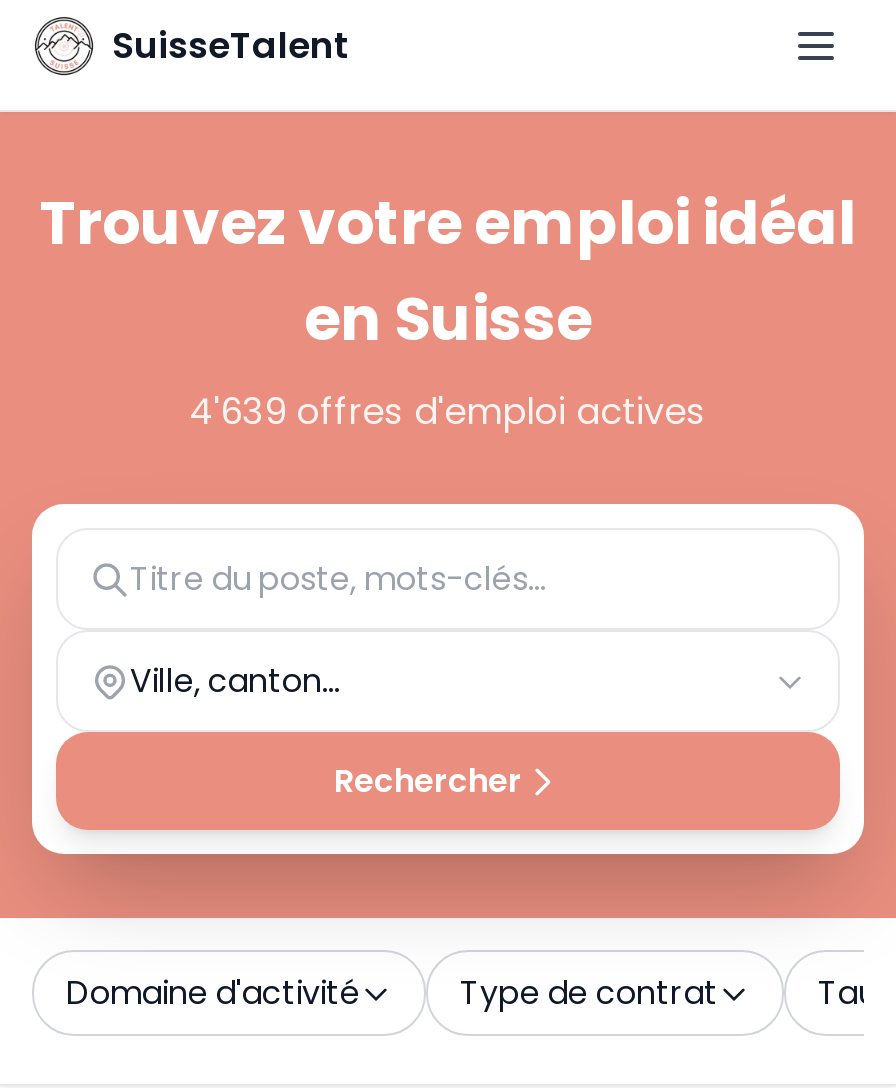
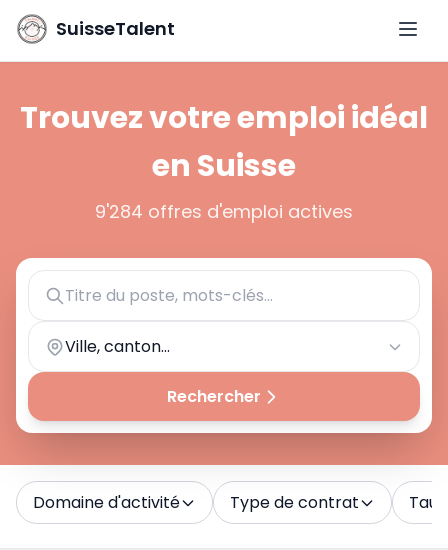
[190,386,706,436] 4'639 offres d'emploi actives -> [95,199,353,224] 9'284 offres d'emploi actives

